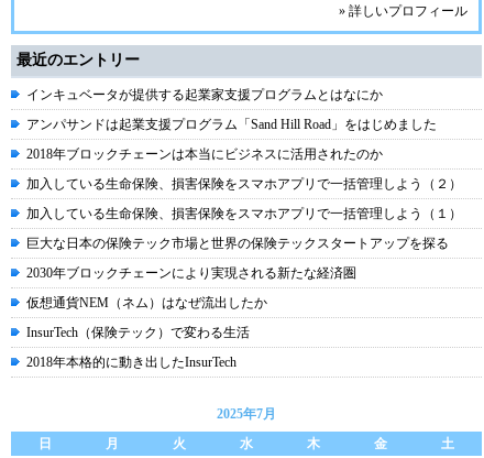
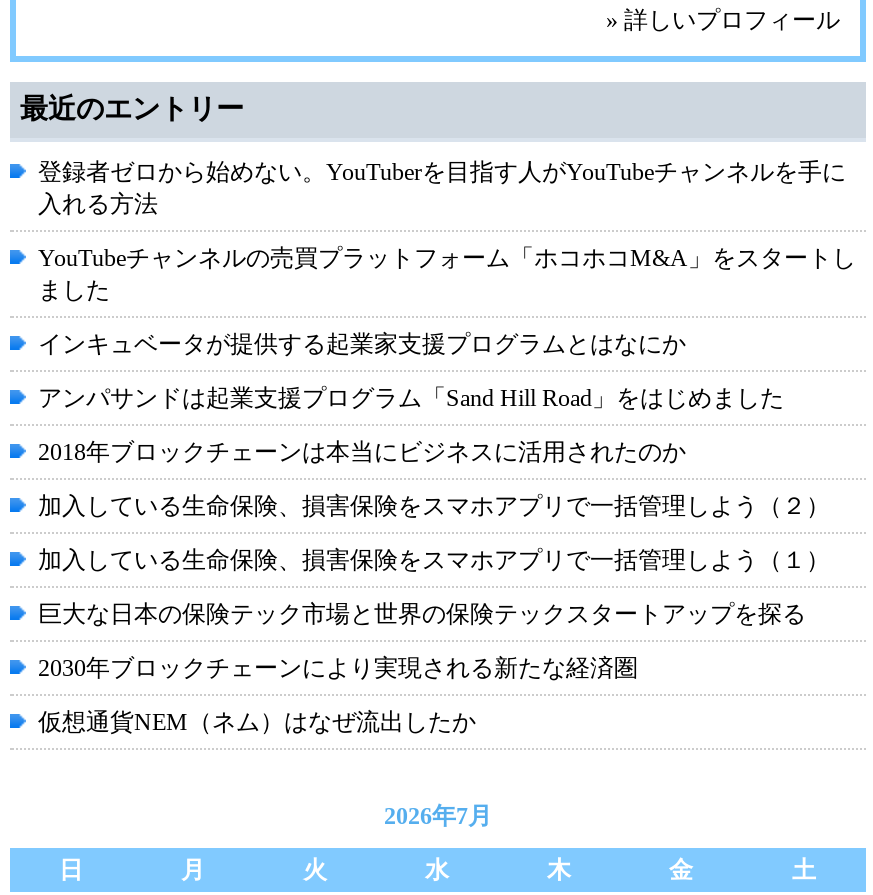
none -> [38,158,856,304] 登録者ゼロから始めない。YouTuberを目指す人がYouTubeチャンネルを手に | 入れる方法 | YouTubeチャンネルの売買プラットフォーム「ホコホコM&A」をスタートし | ました
moved [26,87,462,310] -> [38,330,830,736]: インキュベータが提供する起業家支援プログラムとはなにか | アンパサンドは起業支援プログラム「Sand Hill Road」をはじめました | 2018年ブロックチェーンは本当にビジネスに活用されたのか | 加入している生命保険、損害保険をスマホアプリで一括管理しよう（２） | 加入している生命保険、損害保険をスマホアプリで一括管理しよう（１） | 巨大な日本の保険テック市場と世界の保険テックスタートアップを探る | 2030年ブロックチェーンにより実現される新たな経済圏 | 仮想通貨NEM（ネム）はなぜ流出したか
[26,325,276,422] InsurTech（保険テック）で変わる生活 | 2018年本格的に動き出したInsurTech | 2025年7月 -> [384,802,492,830] 2026年7月

